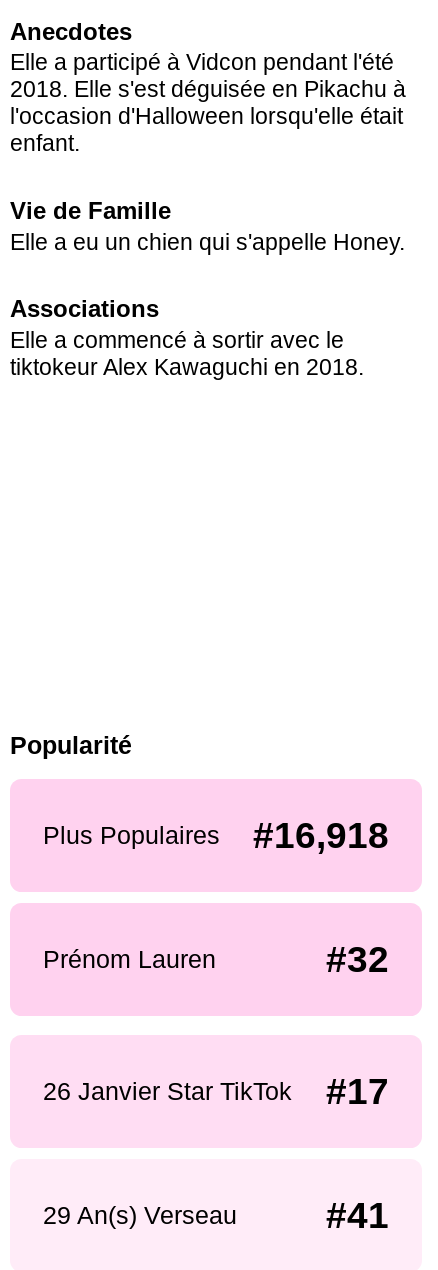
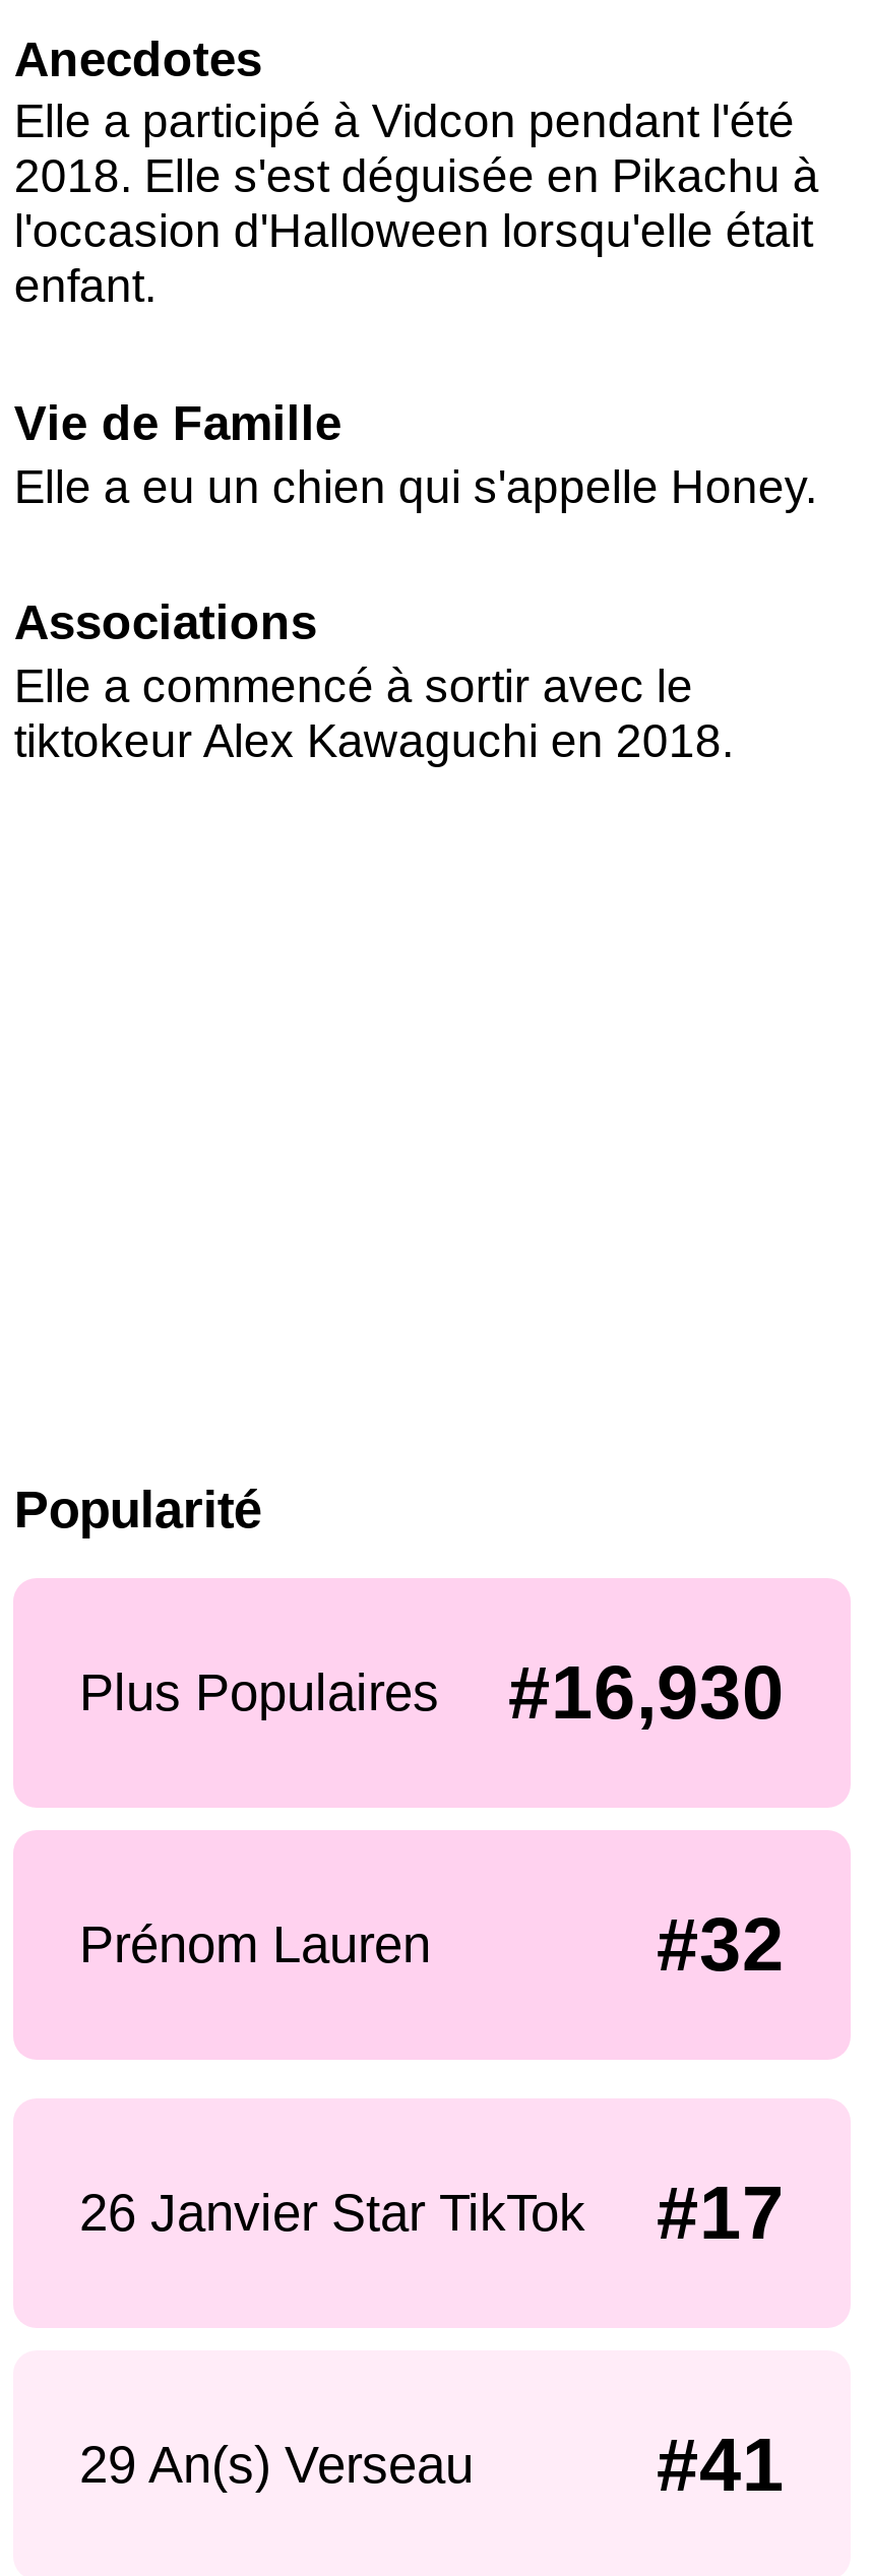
[42,815,389,856] Plus Populaires #16,918 -> [79,1651,785,1734] Plus Populaires #16,930

